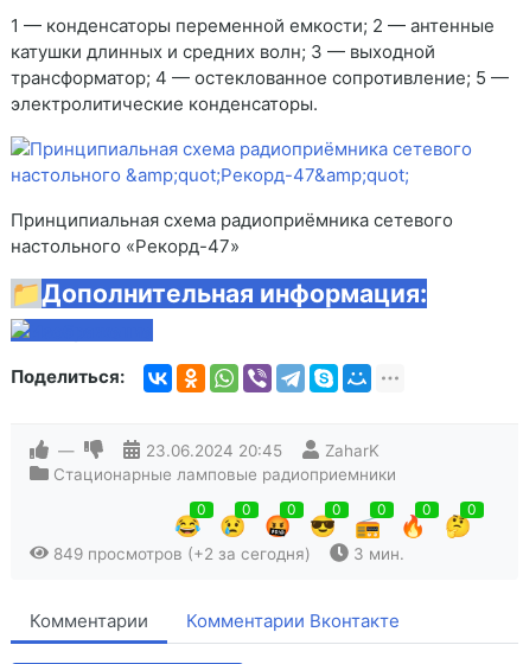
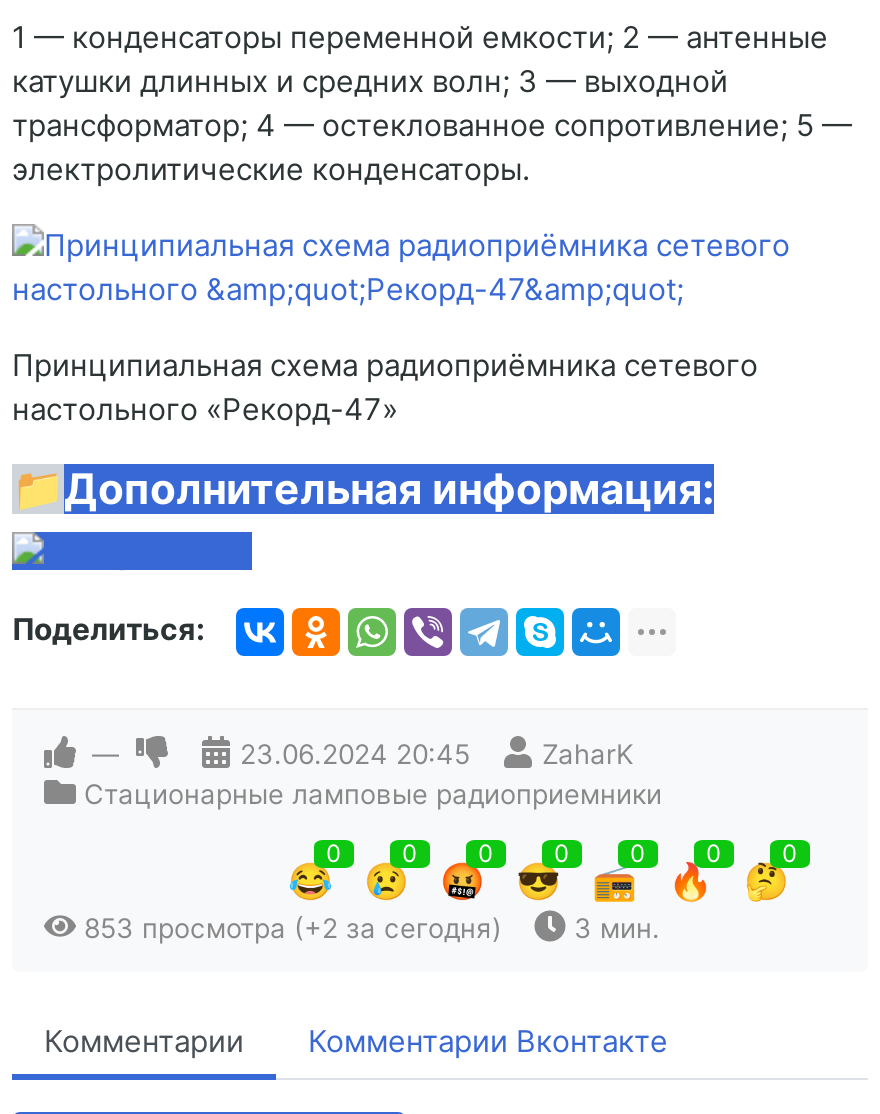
[49,545,311,564] 849 просмотров (+2 за сегодня) -> [76,913,502,945] 853 просмотра (+2 за сегодня)

